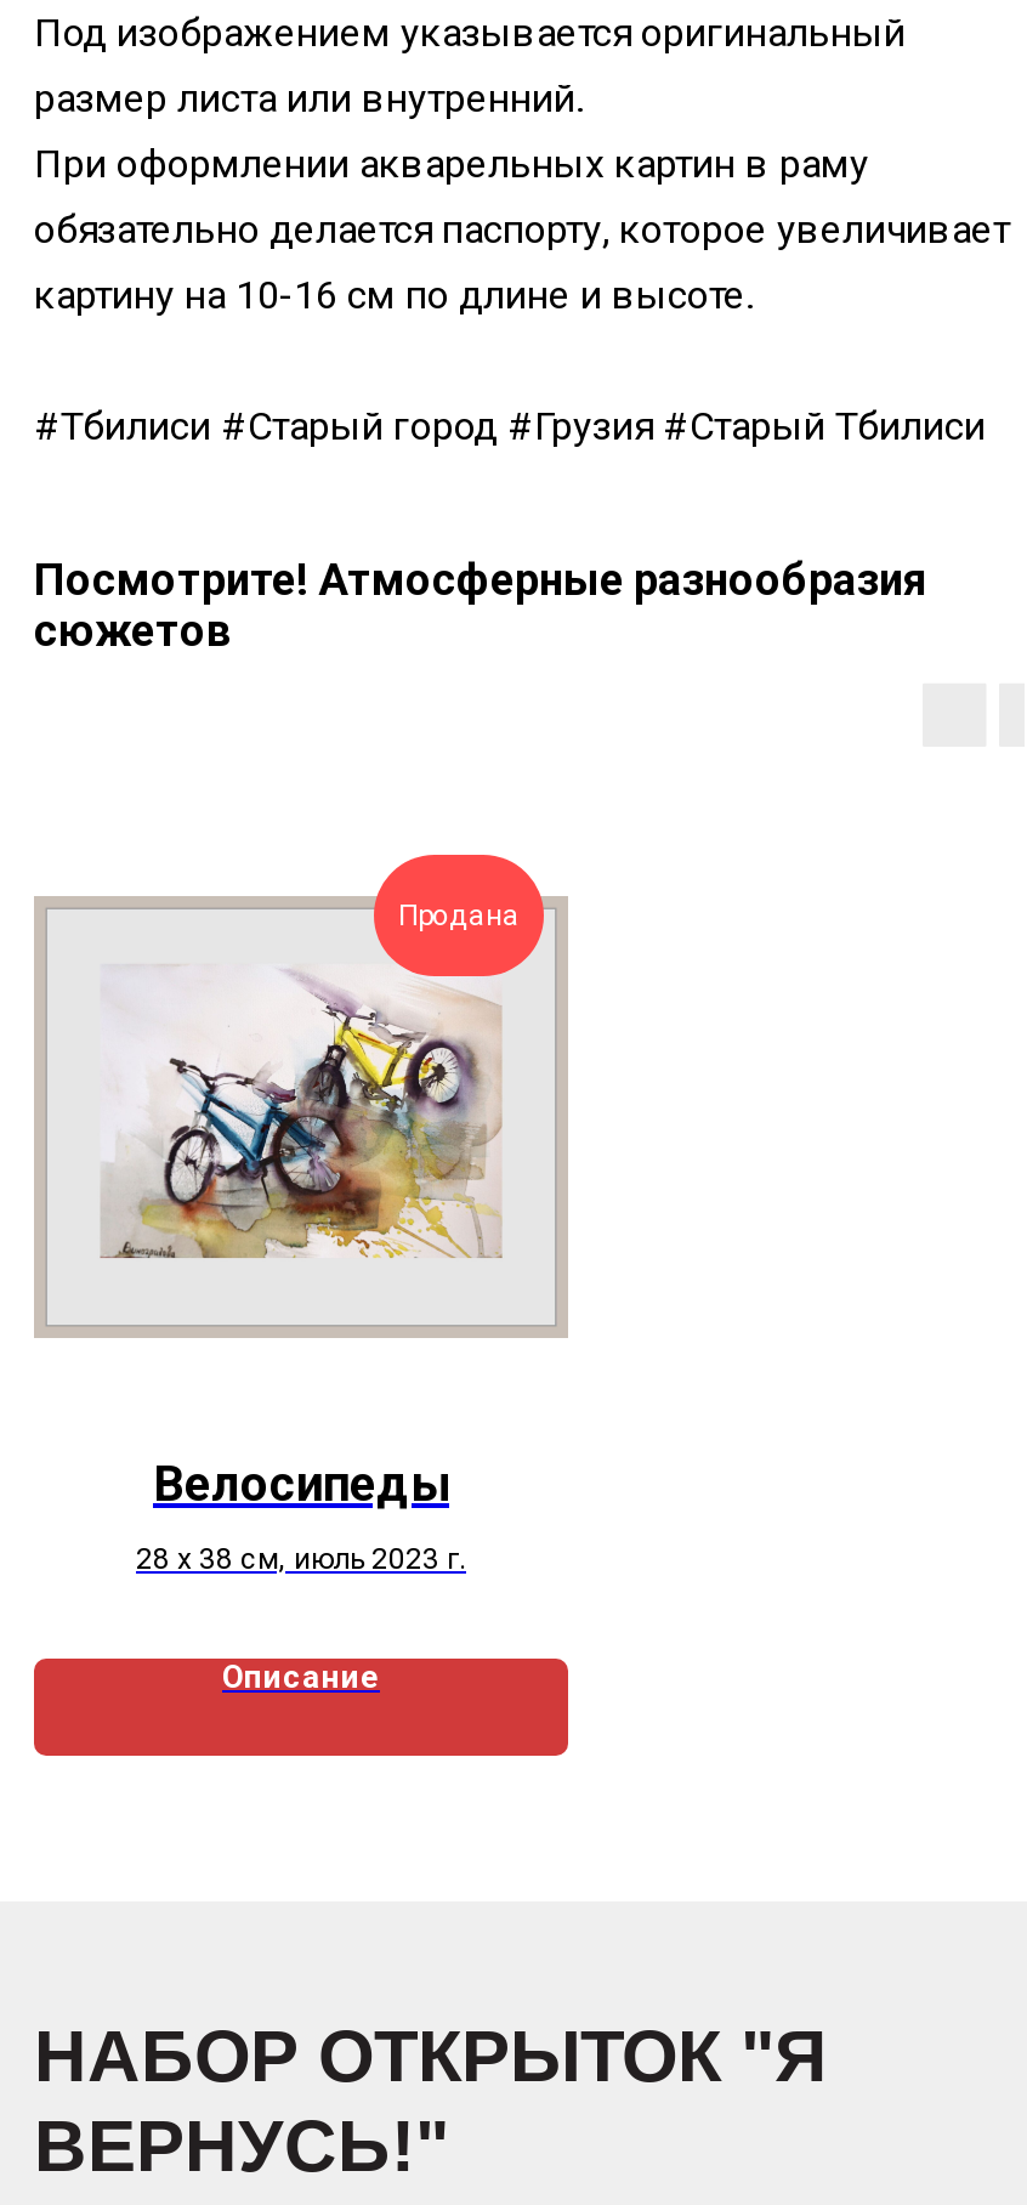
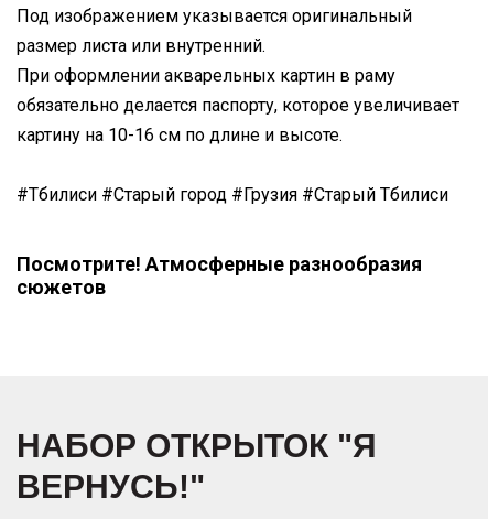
[34,854,568,1339] [image] | Продана -> none
[136,1455,466,1696] Велосипеды | 28 х 38 см, июль 2023 г. | Описание -> none

